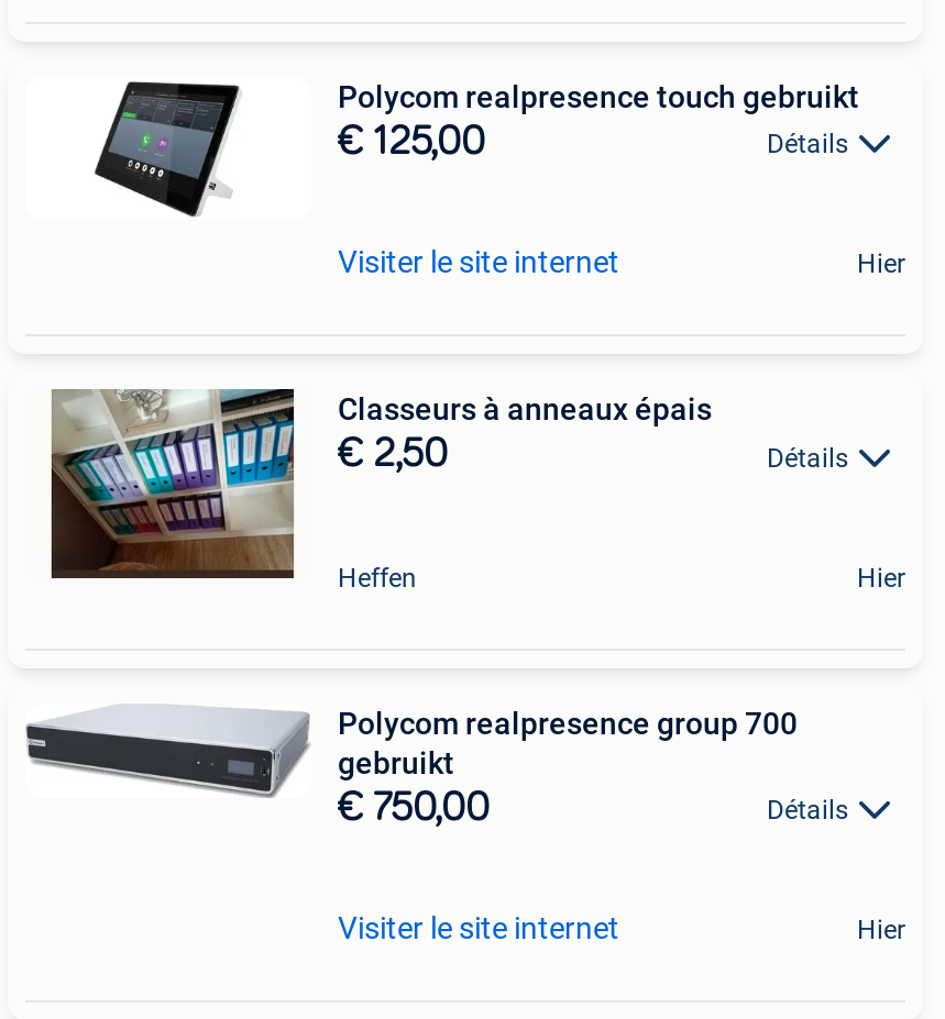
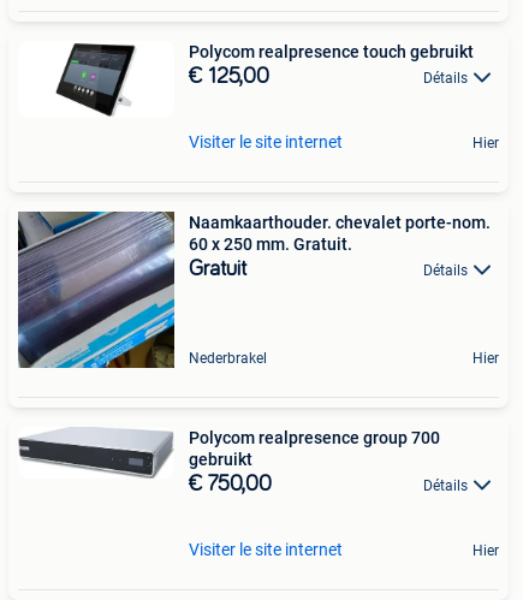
[25,388,712,595] [image] | Classeurs à anneaux épais | € 2,50 -> [17,210,491,369] [image] | Naamkaarthouder. chevalet porte-nom. | 60 x 250 mm. Gratuit. | Gratuit
[338,562,417,593] Heffen -> [189,350,267,367] Nederbrakel

